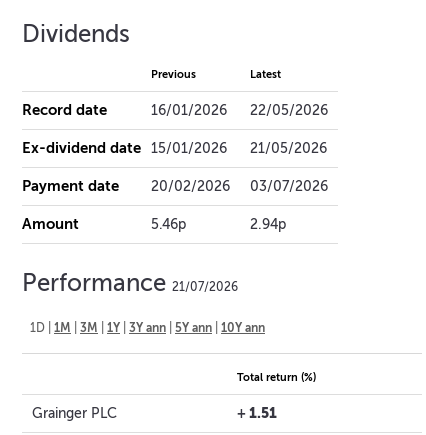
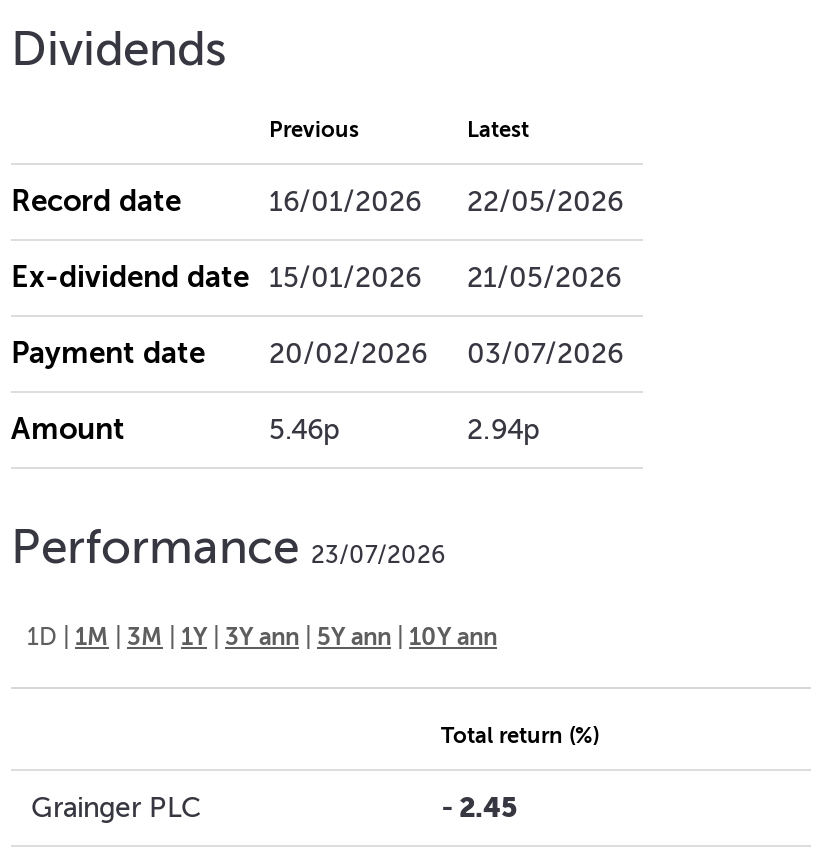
[22,270,238,297] Performance 21/07/2026 -> [11,521,445,575] Performance 23/07/2026
[237,405,277,421] + 1.51 -> [441,791,517,823] - 2.45

